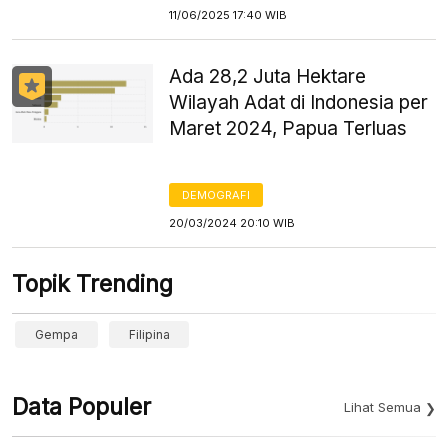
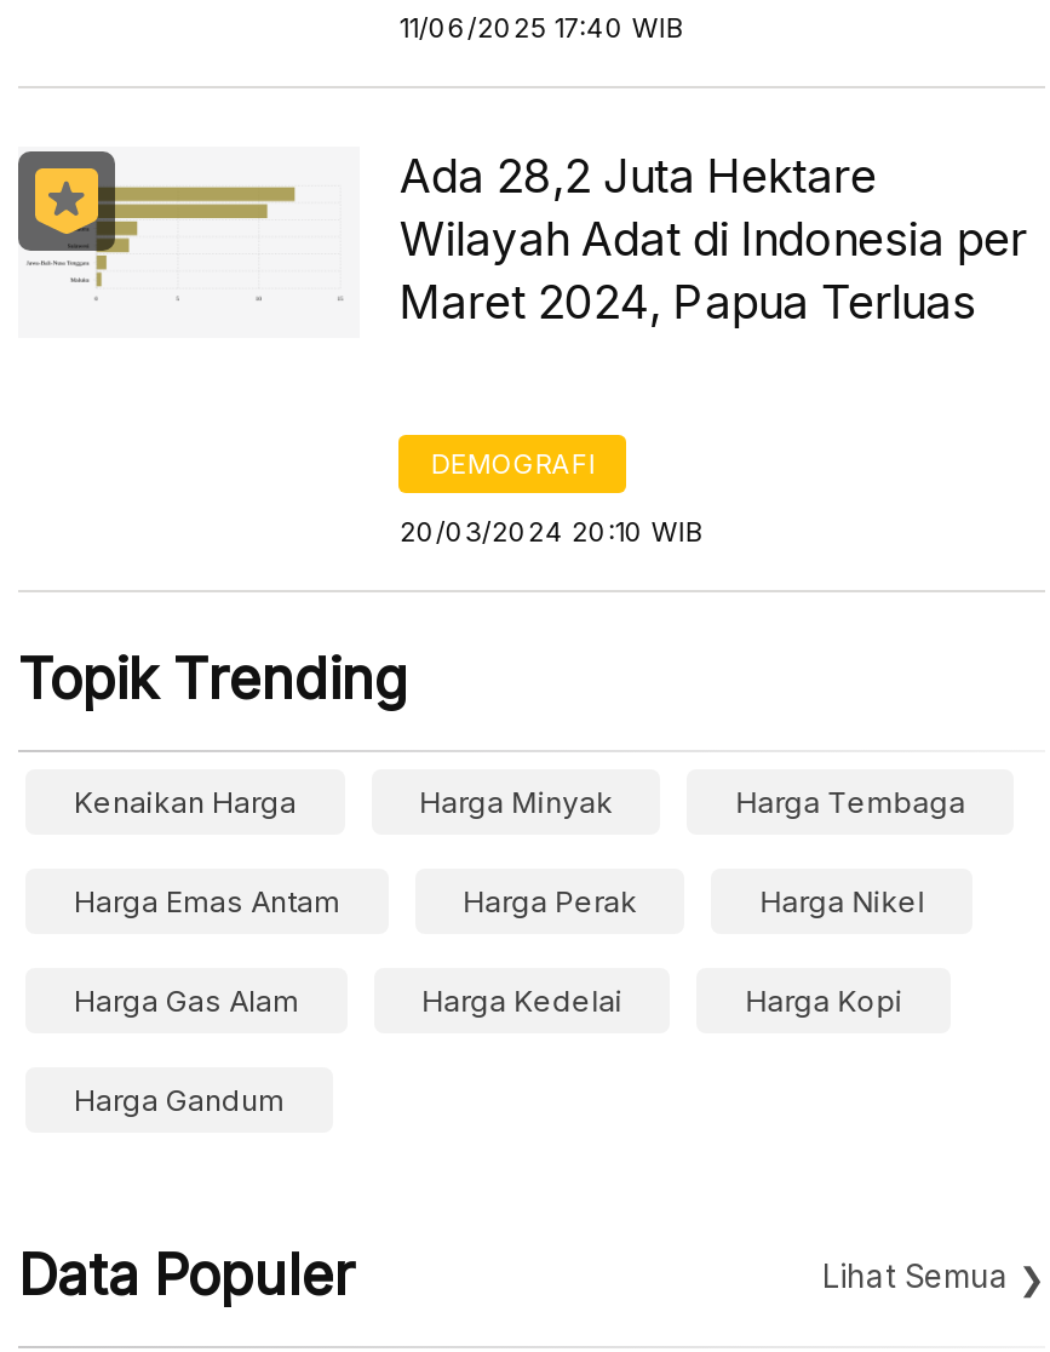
[35,327,170,342] Gempa | Filipina -> [74,784,966,1118] Kenaikan Harga | Harga Minyak | Harga Tembaga | Harga Emas Antam | Harga Perak | Harga Nikel | Harga Gas Alam | Harga Kedelai | Harga Kopi | Harga Gandum

